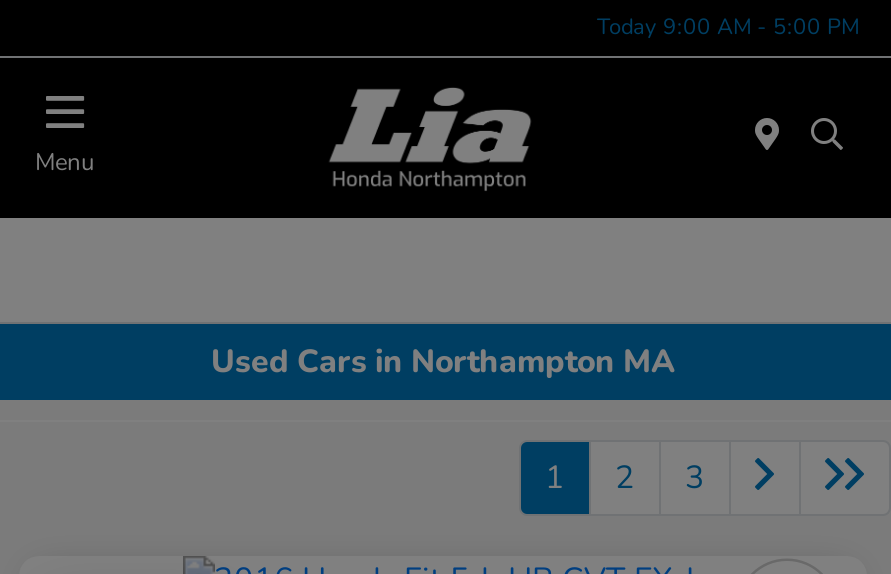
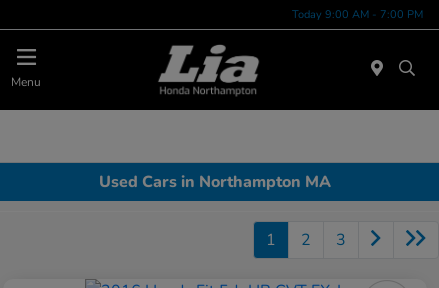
[597,11,859,41] Today 9:00 AM - 5:00 PM -> [292,6,423,21] Today 9:00 AM - 7:00 PM

